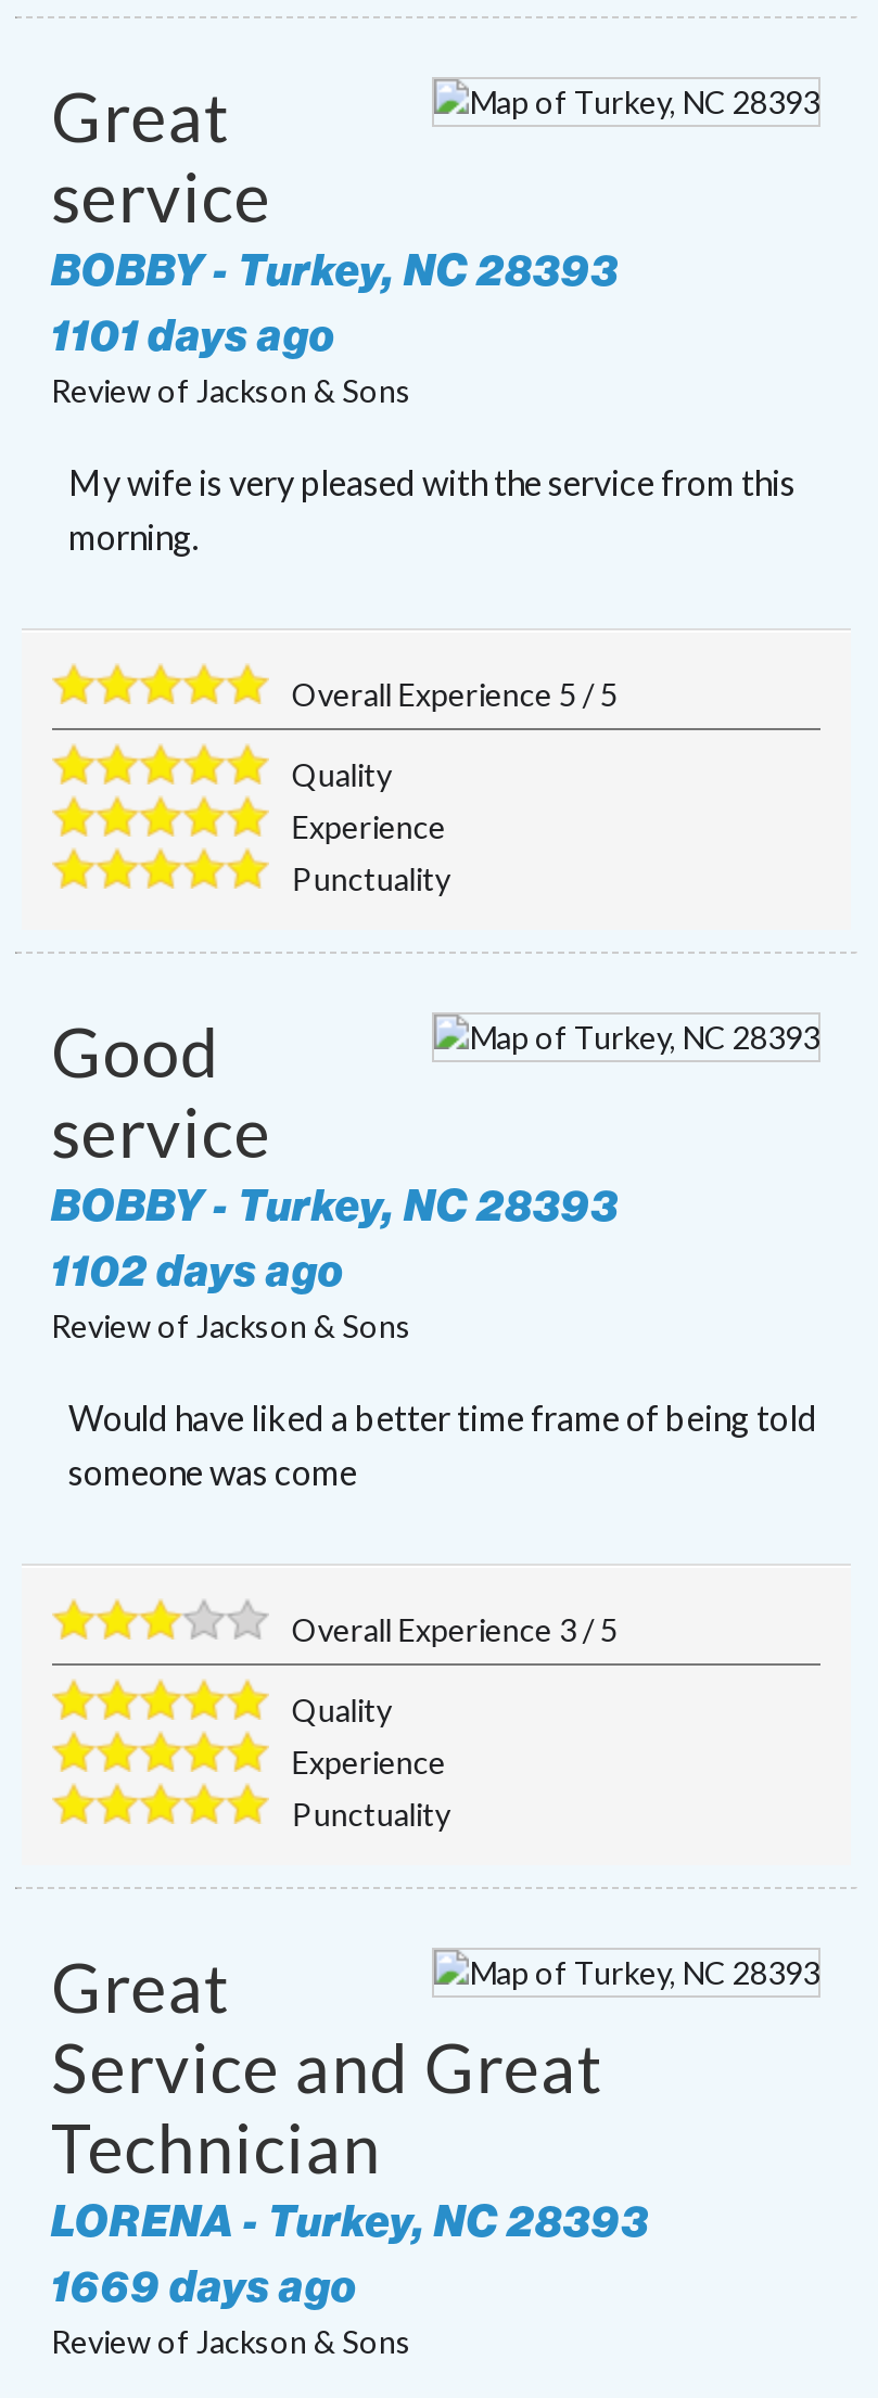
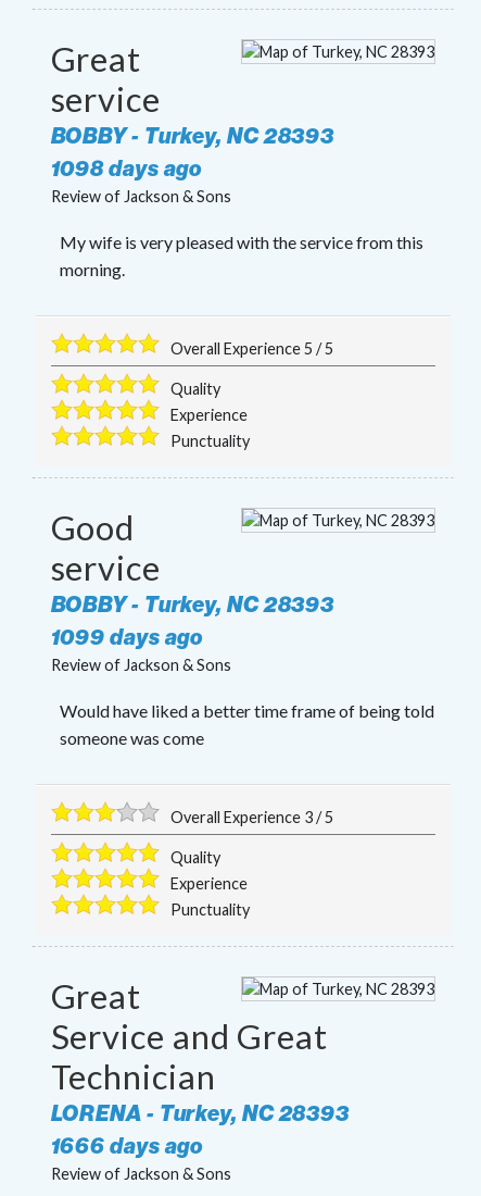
[51,310,335,362] 1101 days ago -> [50,156,202,182] 1098 days ago
[51,1245,343,1297] 1102 days ago -> [50,624,203,650] 1099 days ago
[51,2261,356,2313] 1669 days ago -> [50,1133,203,1159] 1666 days ago

